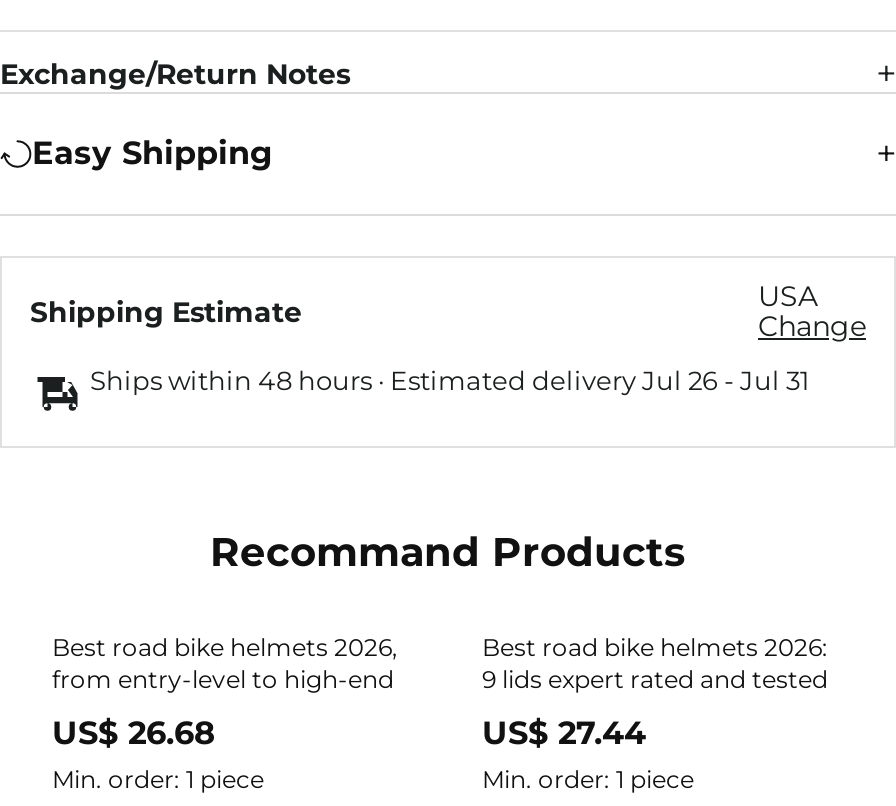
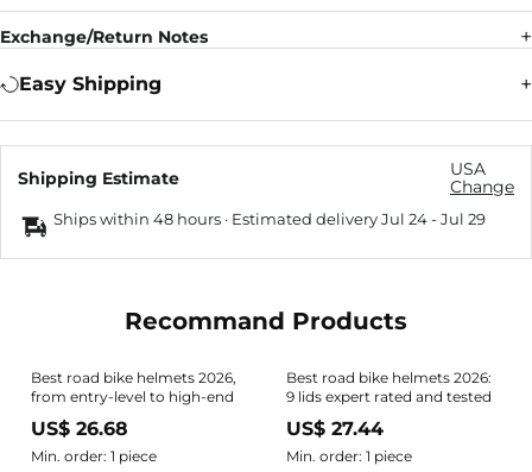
[90,364,810,396] Ships within 48 hours · Estimated delivery Jul 26 - Jul 31 -> [53,209,486,229] Ships within 48 hours · Estimated delivery Jul 24 - Jul 29

